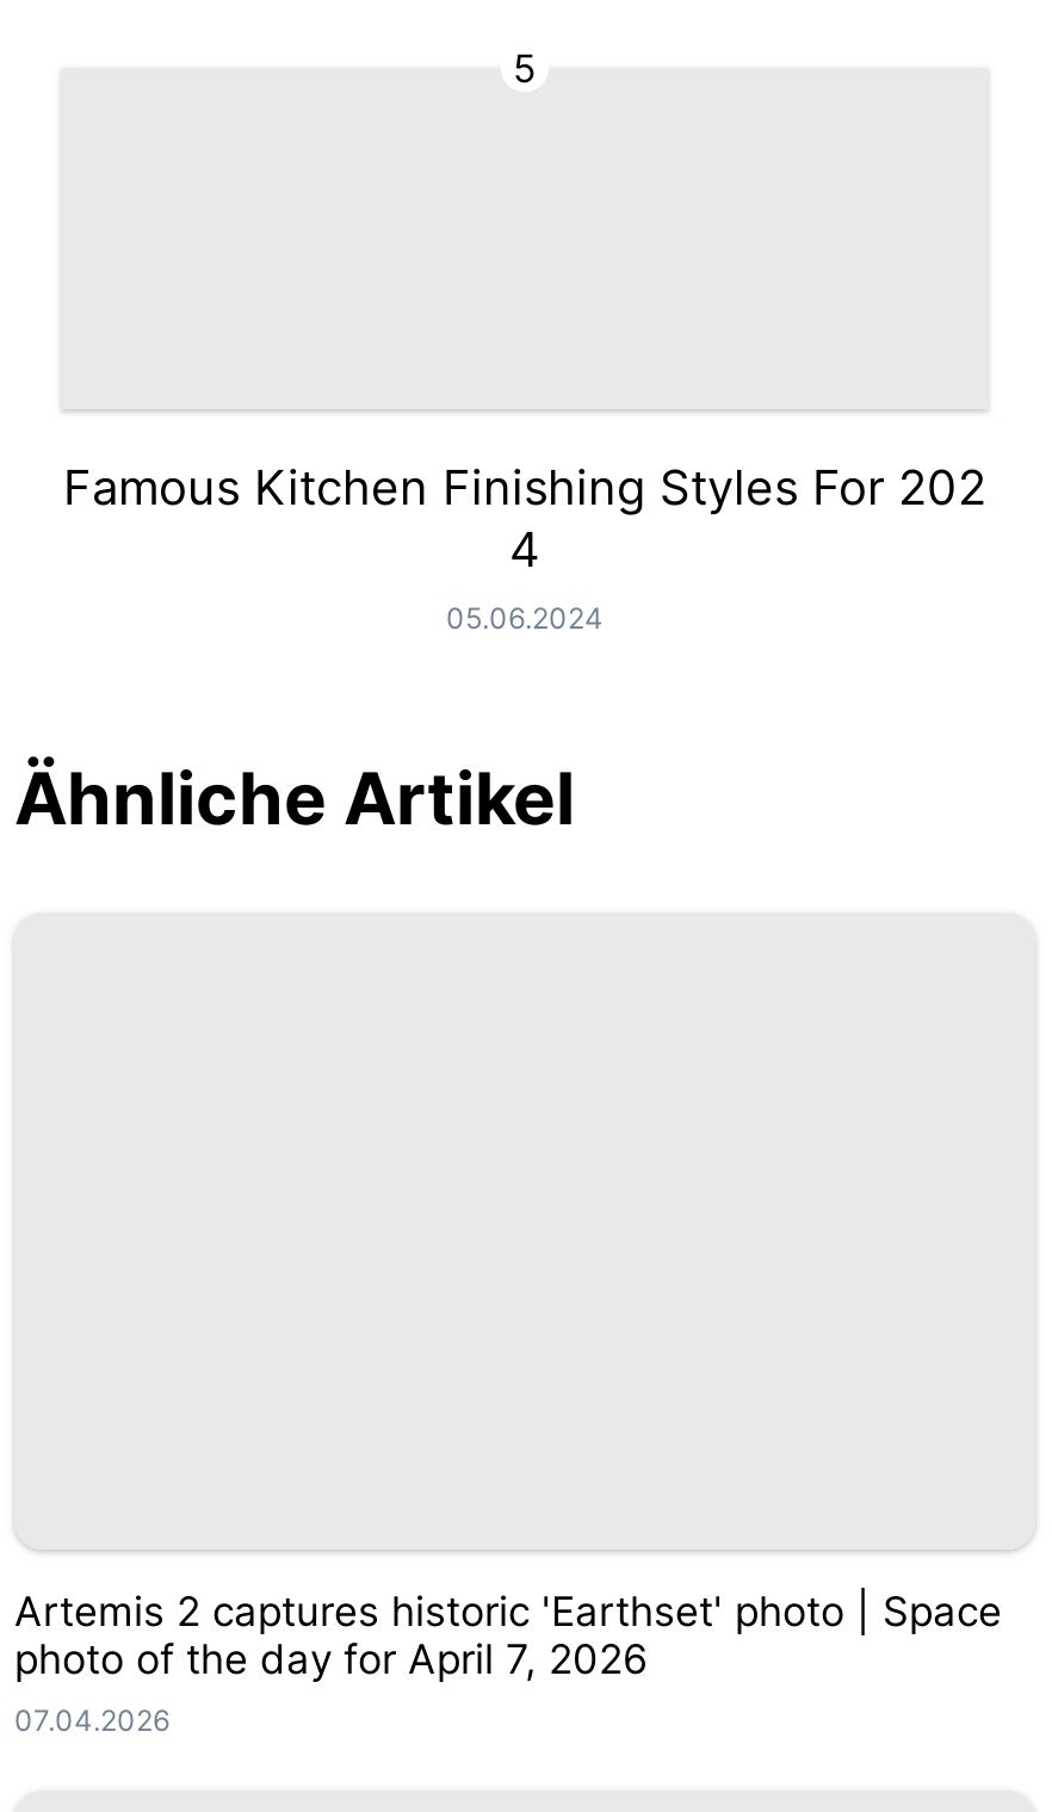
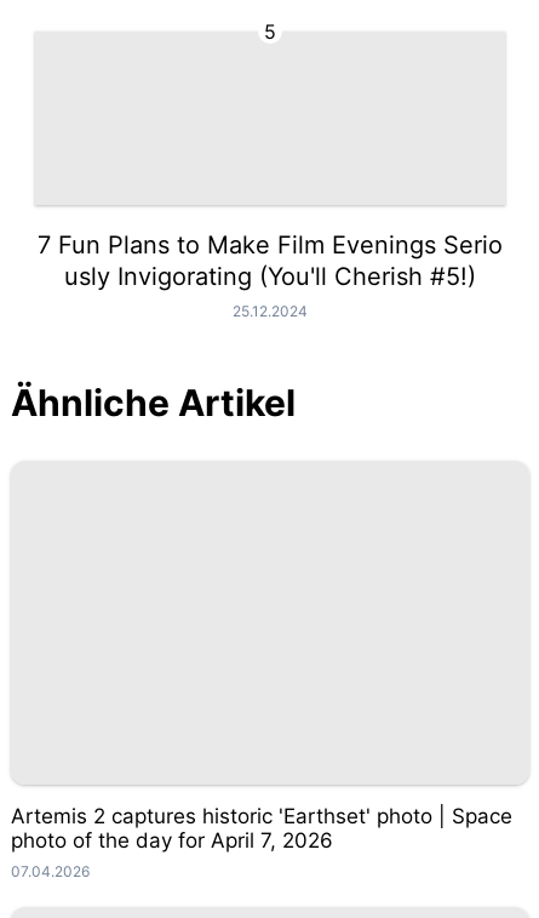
[63,458,986,635] Famous Kitchen Finishing Styles For 202 | 4 | 05.06.2024 -> [38,230,503,320] 7 Fun Plans to Make Film Evenings Serio | usly Invigorating (You'll Cherish #5!) | 25.12.2024

